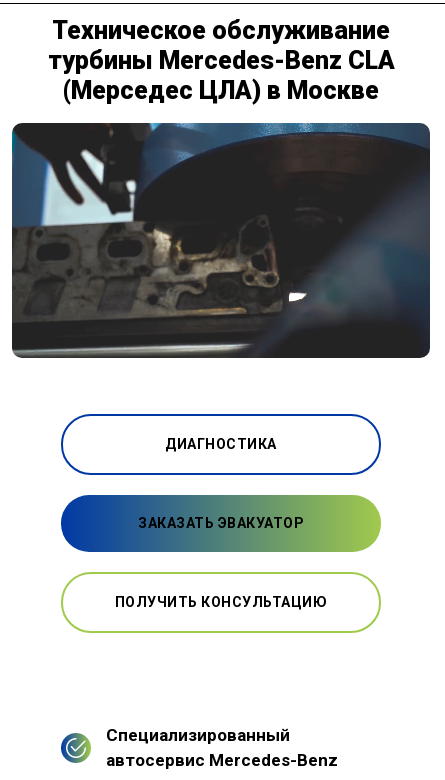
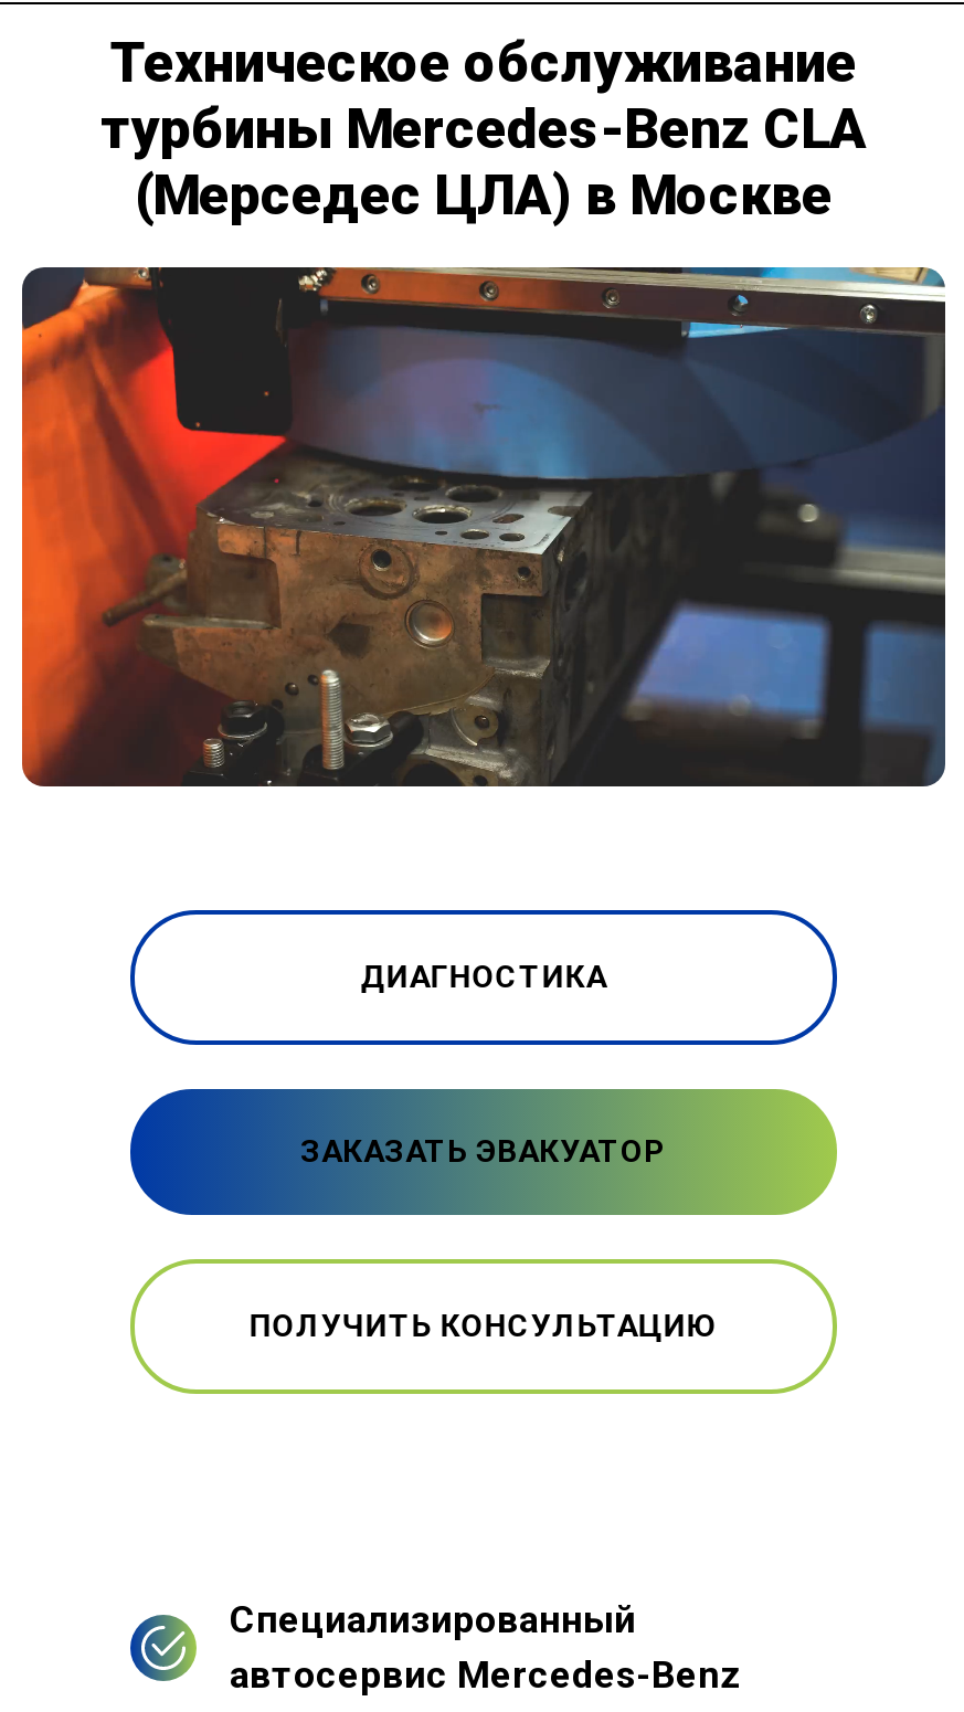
[11,122,431,357] [image] -> [20,265,945,786] [image]

